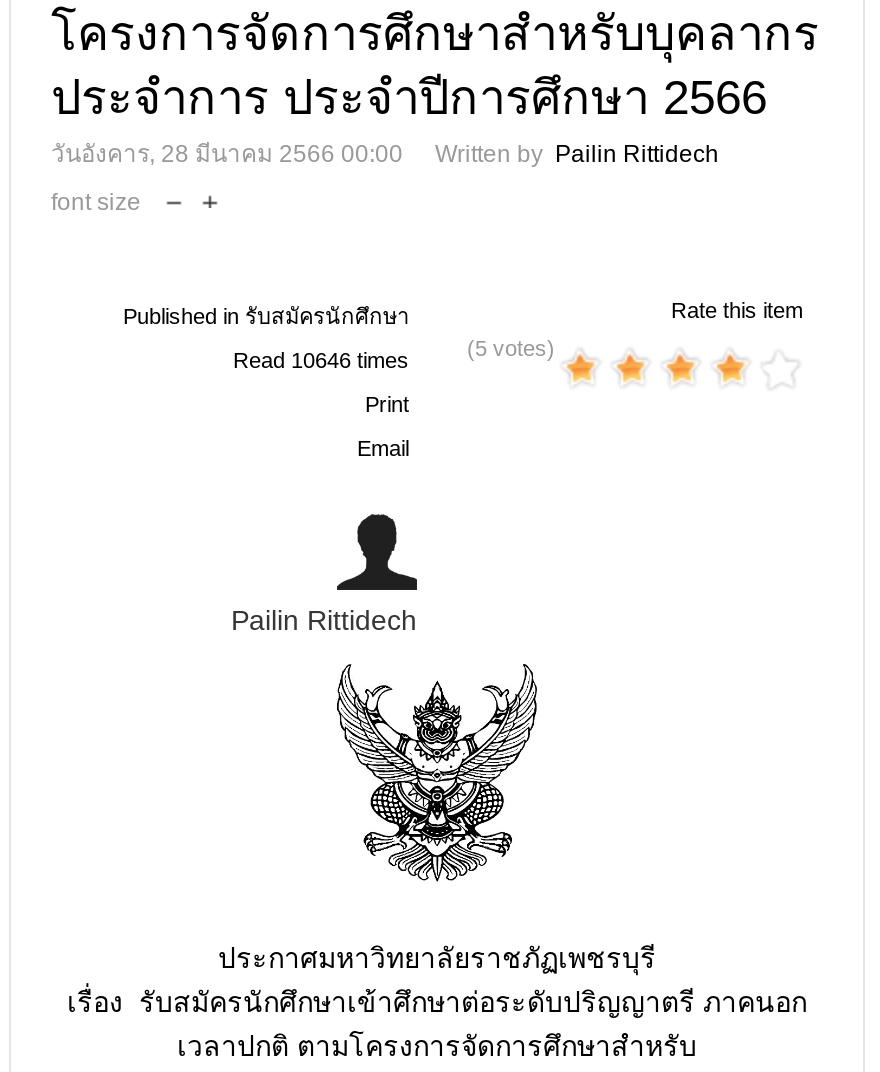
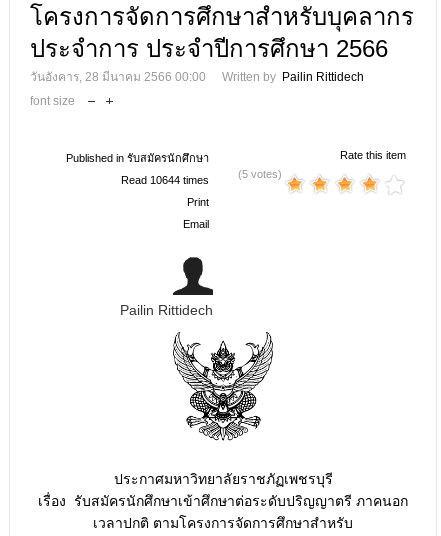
[233,348,409,372] Read 10646 times -> [121,174,209,186] Read 10644 times

